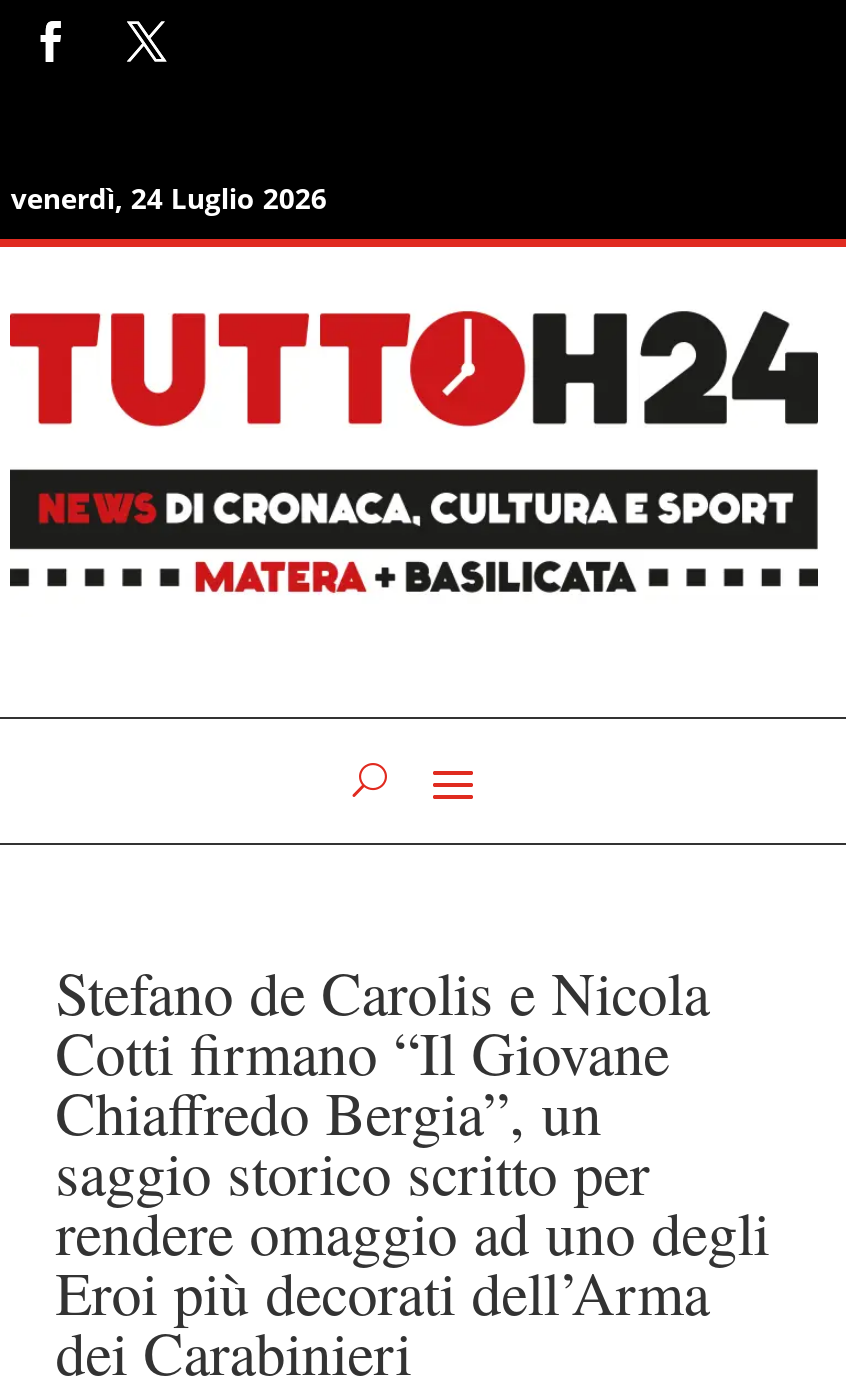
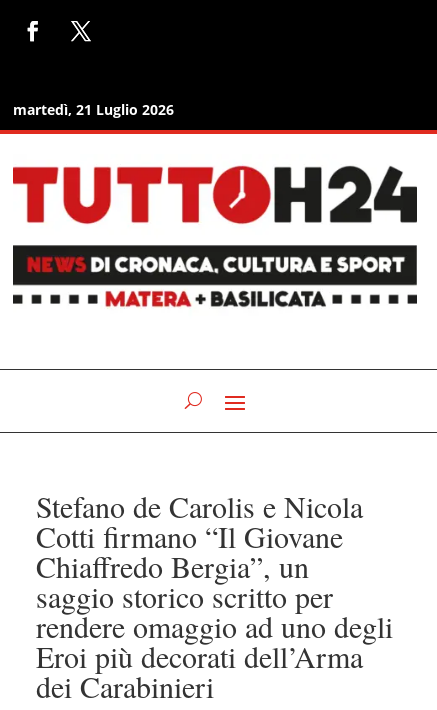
[11,179,327,217] venerdì, 24 Luglio 2026 -> [13,100,174,119] martedì, 21 Luglio 2026

